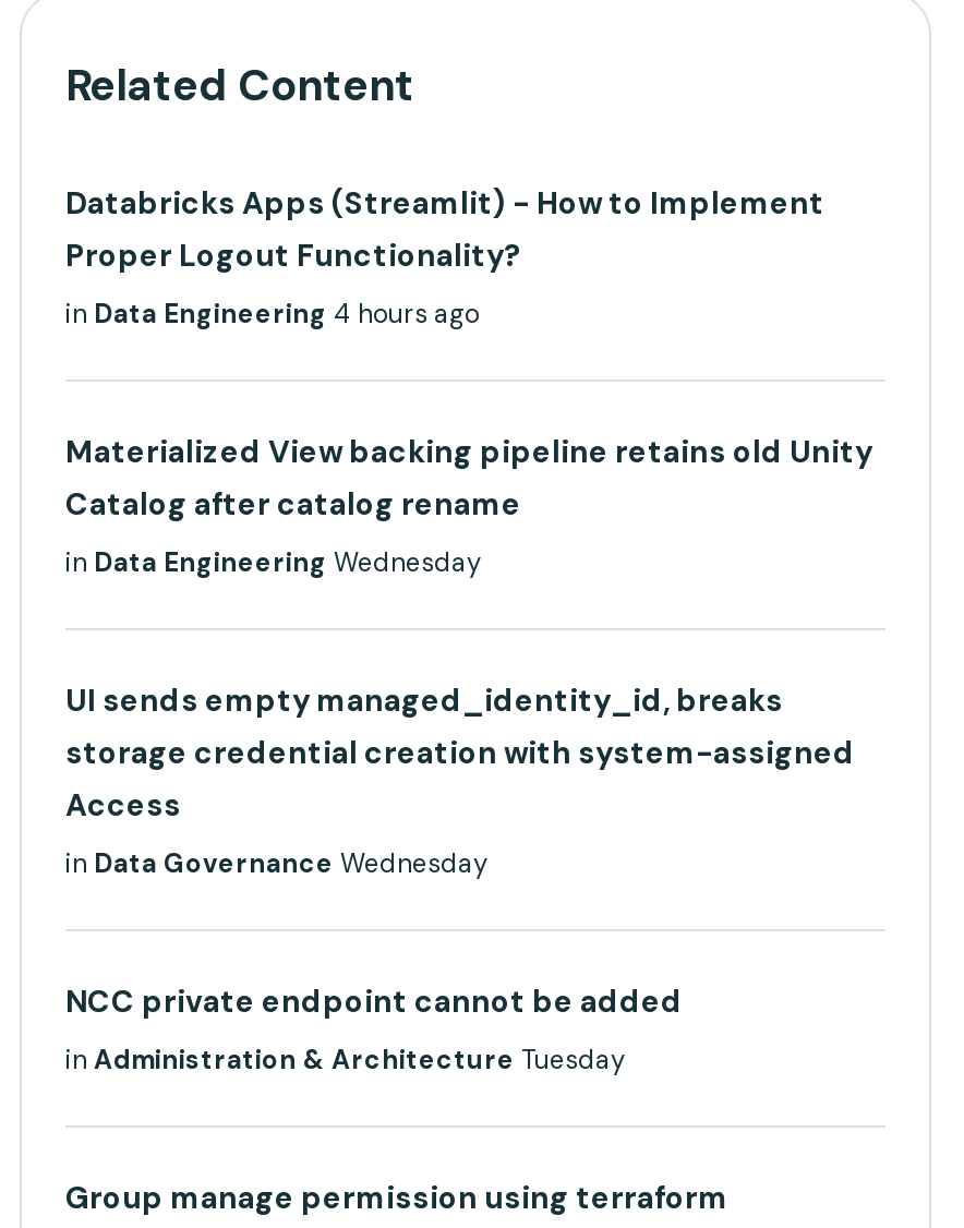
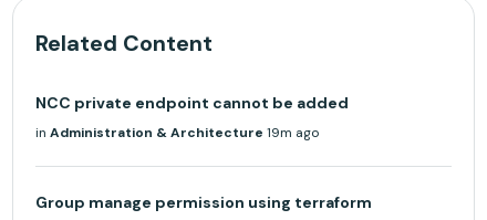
[65,183,824,332] Databricks Apps (Streamlit) - How to Implement | Proper Logout Functionality? | in Data Engineering 4 hours ago -> none
[65,432,872,580] Materialized View backing pipeline retains old Unity | Catalog after catalog rename | in Data Engineering Wednesday -> none
[65,681,855,881] UI sends empty managed_identity_id, breaks | storage credential creation with system-assigned | Access | in Data Governance Wednesday -> none
[65,1043,626,1077] in Administration & Architecture Tuesday -> [35,124,319,142] in Administration & Architecture 19m ago

